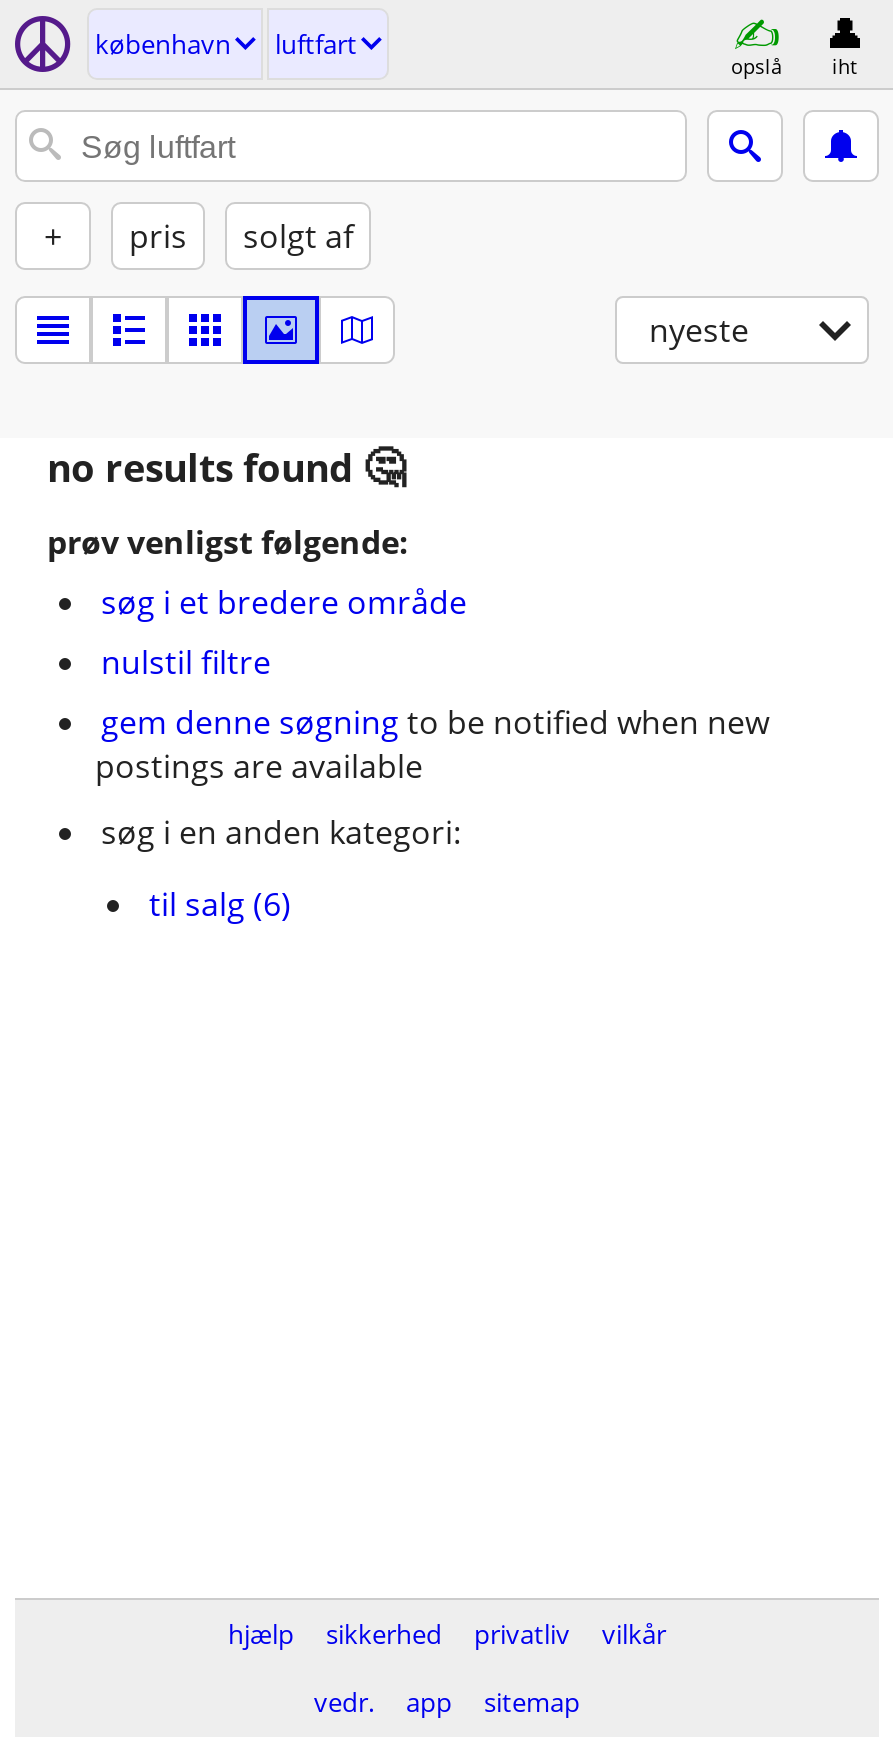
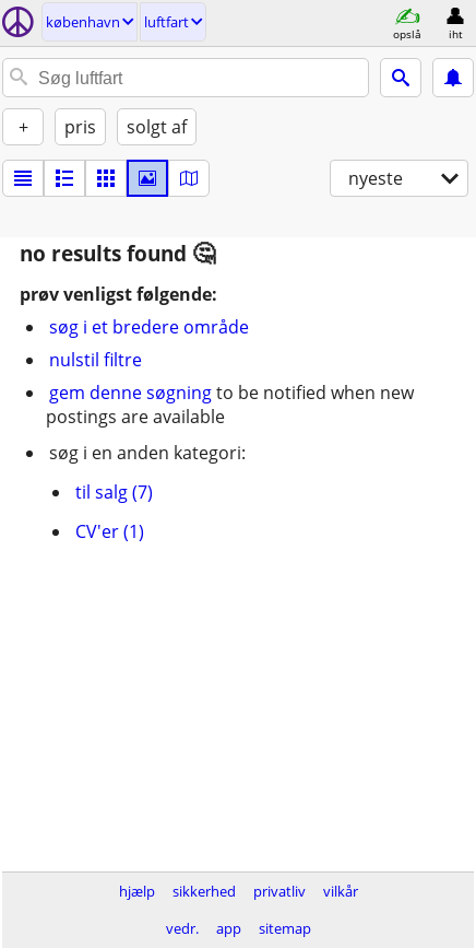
[149,882,291,926] til salg (6) -> [75,480,153,543] til salg (7) | CV'er (1)

